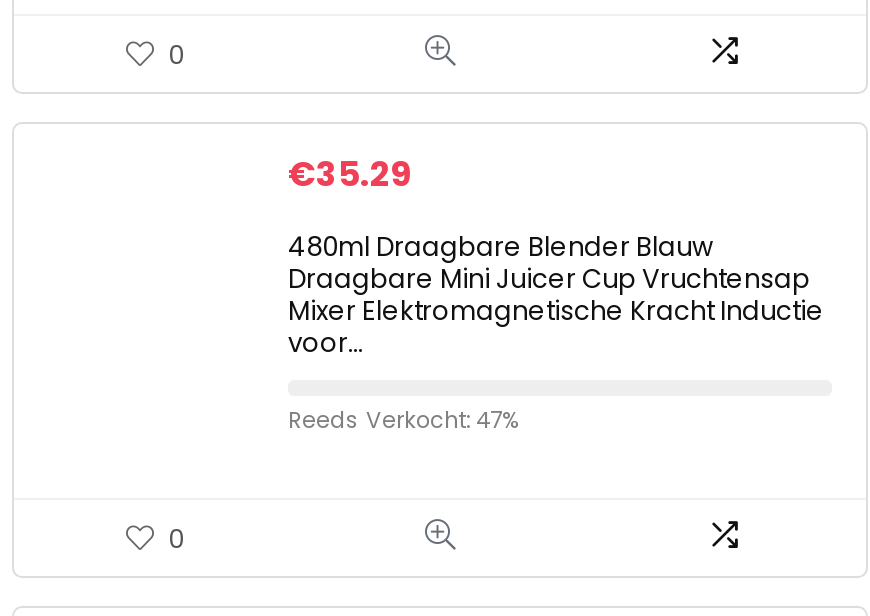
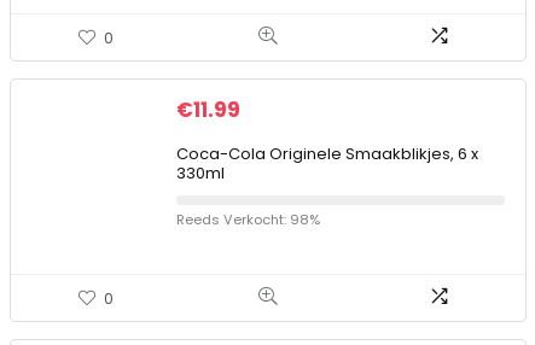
[288,150,412,198] €35.29 -> [176,95,240,124] €11.99
[288,228,824,362] 480ml Draagbare Blender Blauw | Draagbare Mini Juicer Cup Vruchtensap | Mixer Elektromagnetische Kracht Inductie | voor… -> [176,142,478,185] Coca-Cola Originele Smaakblikjes, 6 x | 330ml
[288,404,520,436] Reeds Verkocht: 47% -> [176,210,320,229] Reeds Verkocht: 98%

